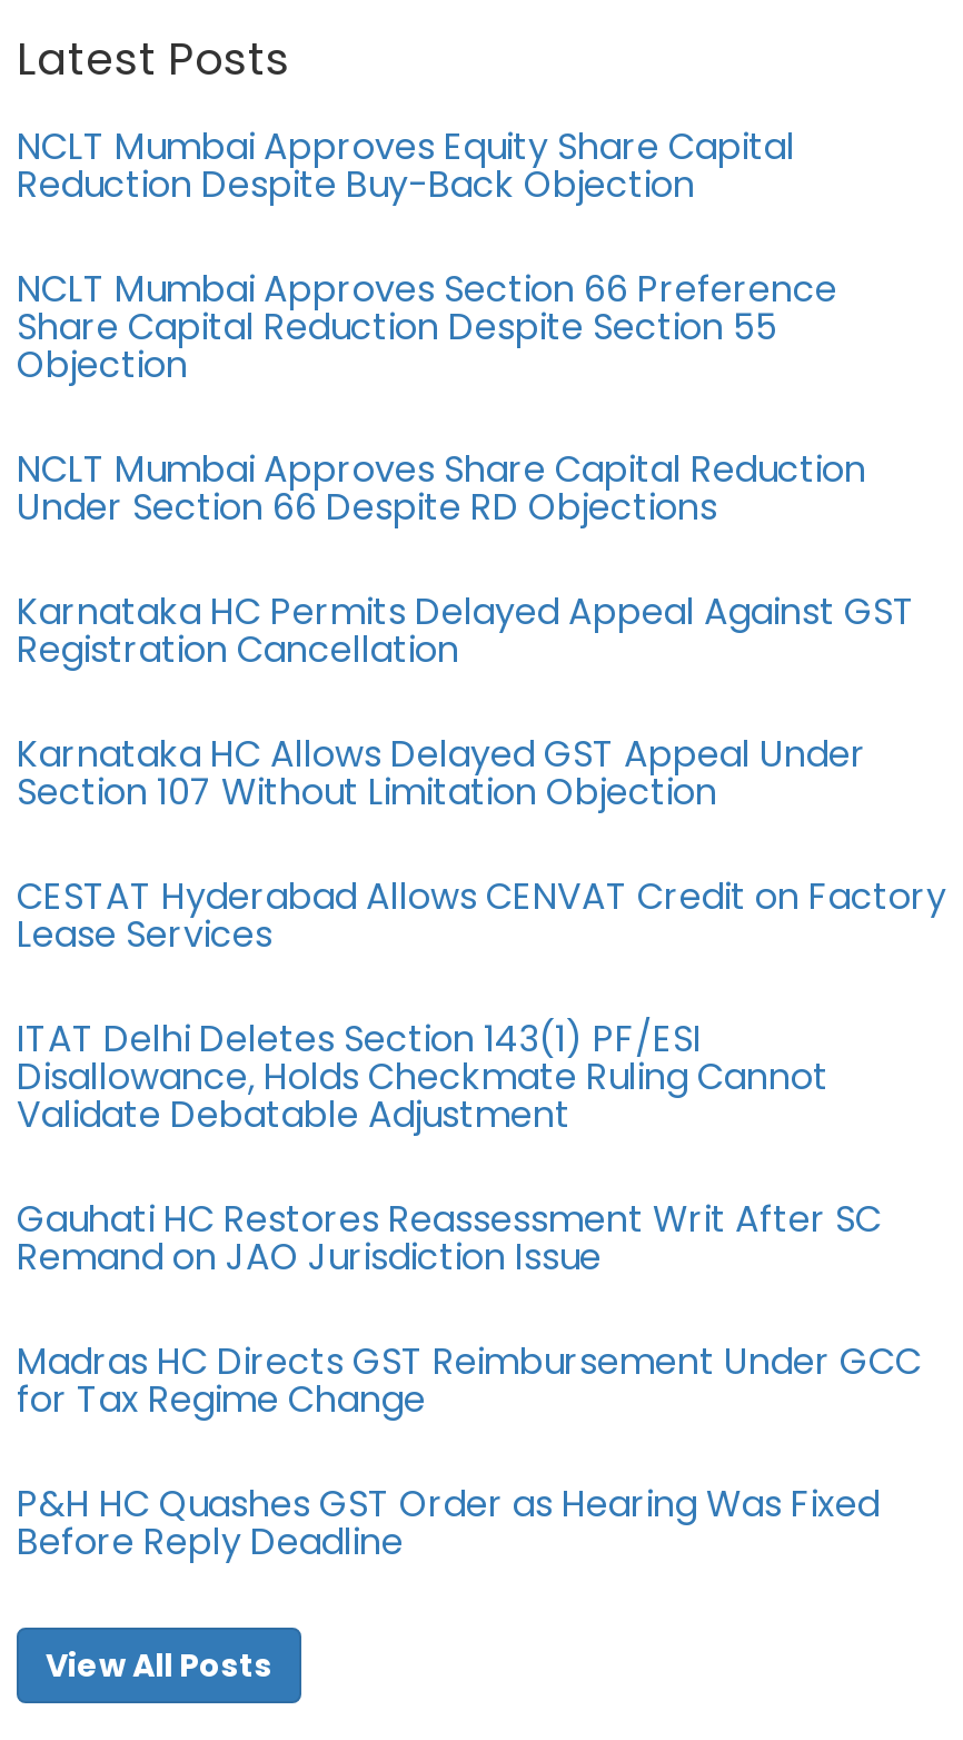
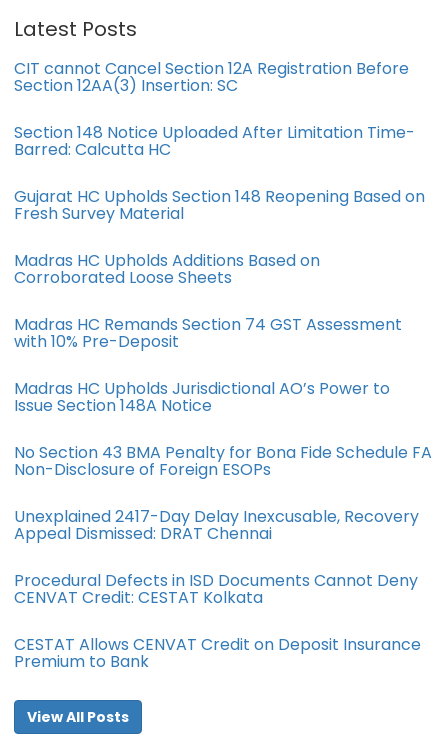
[17,122,795,211] NCLT Mumbai Approves Equity Share Capital | Reduction Despite Buy-Back Objection -> [14,57,409,97] CIT cannot Cancel Section 12A Registration Before | Section 12AA(3) Insertion: SC
[17,265,837,391] NCLT Mumbai Approves Section 66 Preference | Share Capital Reduction Despite Section 55 | Objection -> [14,121,415,161] Section 148 Notice Uploaded After Limitation Time- | Barred: Calcutta HC
[17,445,866,534] NCLT Mumbai Approves Share Capital Reduction | Under Section 66 Despite RD Objections -> [14,185,425,225] Gujarat HC Upholds Section 148 Reopening Based on | Fresh Survey Material
[17,587,915,676] Karnataka HC Permits Delayed Appeal Against GST | Registration Cancellation -> [14,249,320,289] Madras HC Upholds Additions Based on | Corroborated Loose Sheets
[17,730,866,819] Karnataka HC Allows Delayed GST Appeal Under | Section 107 Without Limitation Objection -> [14,313,402,353] Madras HC Remands Section 74 GST Assessment | with 10% Pre-Deposit
[17,872,946,961] CESTAT Hyderabad Allows CENVAT Credit on Factory | Lease Services -> [14,377,390,417] Madras HC Upholds Jurisdictional AO’s Power to | Issue Section 148A Notice
[17,1014,828,1141] ITAT Delhi Deletes Section 143(1) PF/ESI | Disallowance, Holds Checkmate Ruling Cannot | Validate Debatable Adjustment -> [14,441,432,481] No Section 43 BMA Penalty for Bona Fide Schedule FA | Non-Disclosure of Foreign ESOPs
[17,1195,882,1284] Gauhati HC Restores Reassessment Writ After SC | Remand on JAO Jurisdiction Issue -> [14,505,419,545] Unexplained 2417-Day Delay Inexcusable, Recovery | Appeal Dismissed: DRAT Chennai
[17,1337,922,1426] Madras HC Directs GST Reimbursement Under GCC | for Tax Regime Change -> [14,569,418,609] Procedural Defects in ISD Documents Cannot Deny | CENVAT Credit: CESTAT Kolkata
[17,1479,880,1568] P&H HC Quashes GST Order as Hearing Was Fixed | Before Reply Deadline -> [14,633,421,673] CESTAT Allows CENVAT Credit on Deposit Insurance | Premium to Bank

